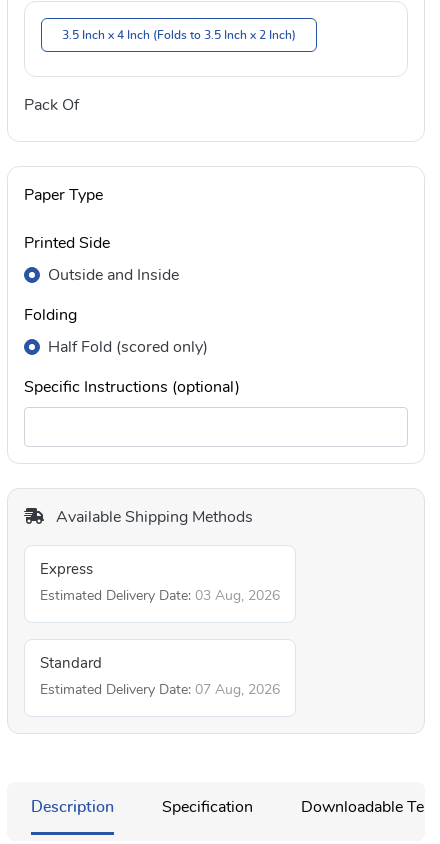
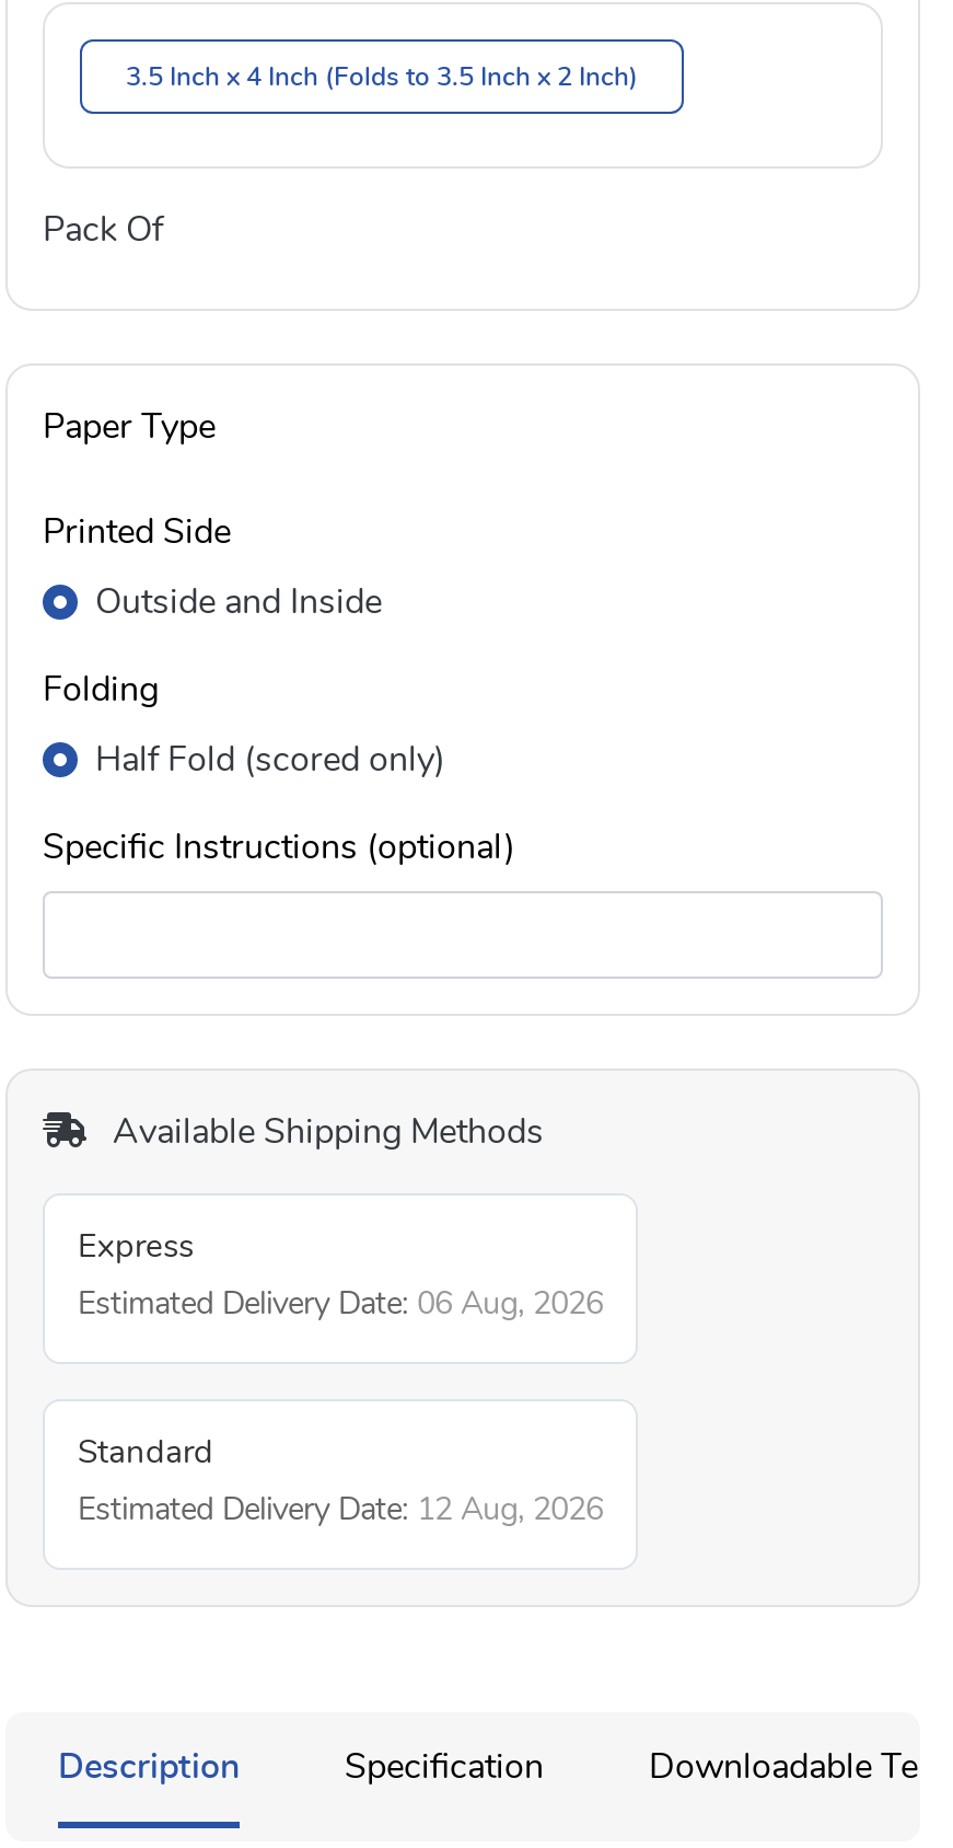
[40,588,280,603] Estimated Delivery Date: 03 Aug, 2026 -> [78,1289,603,1321] Estimated Delivery Date: 06 Aug, 2026
[40,682,280,697] Estimated Delivery Date: 07 Aug, 2026 -> [78,1494,603,1527] Estimated Delivery Date: 12 Aug, 2026

